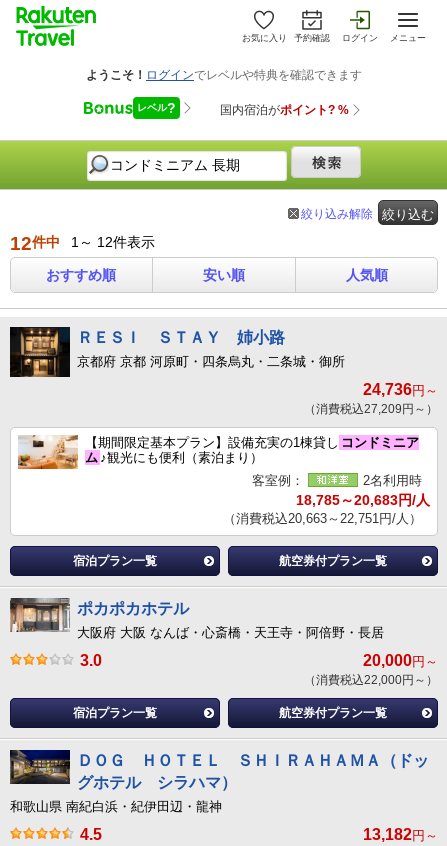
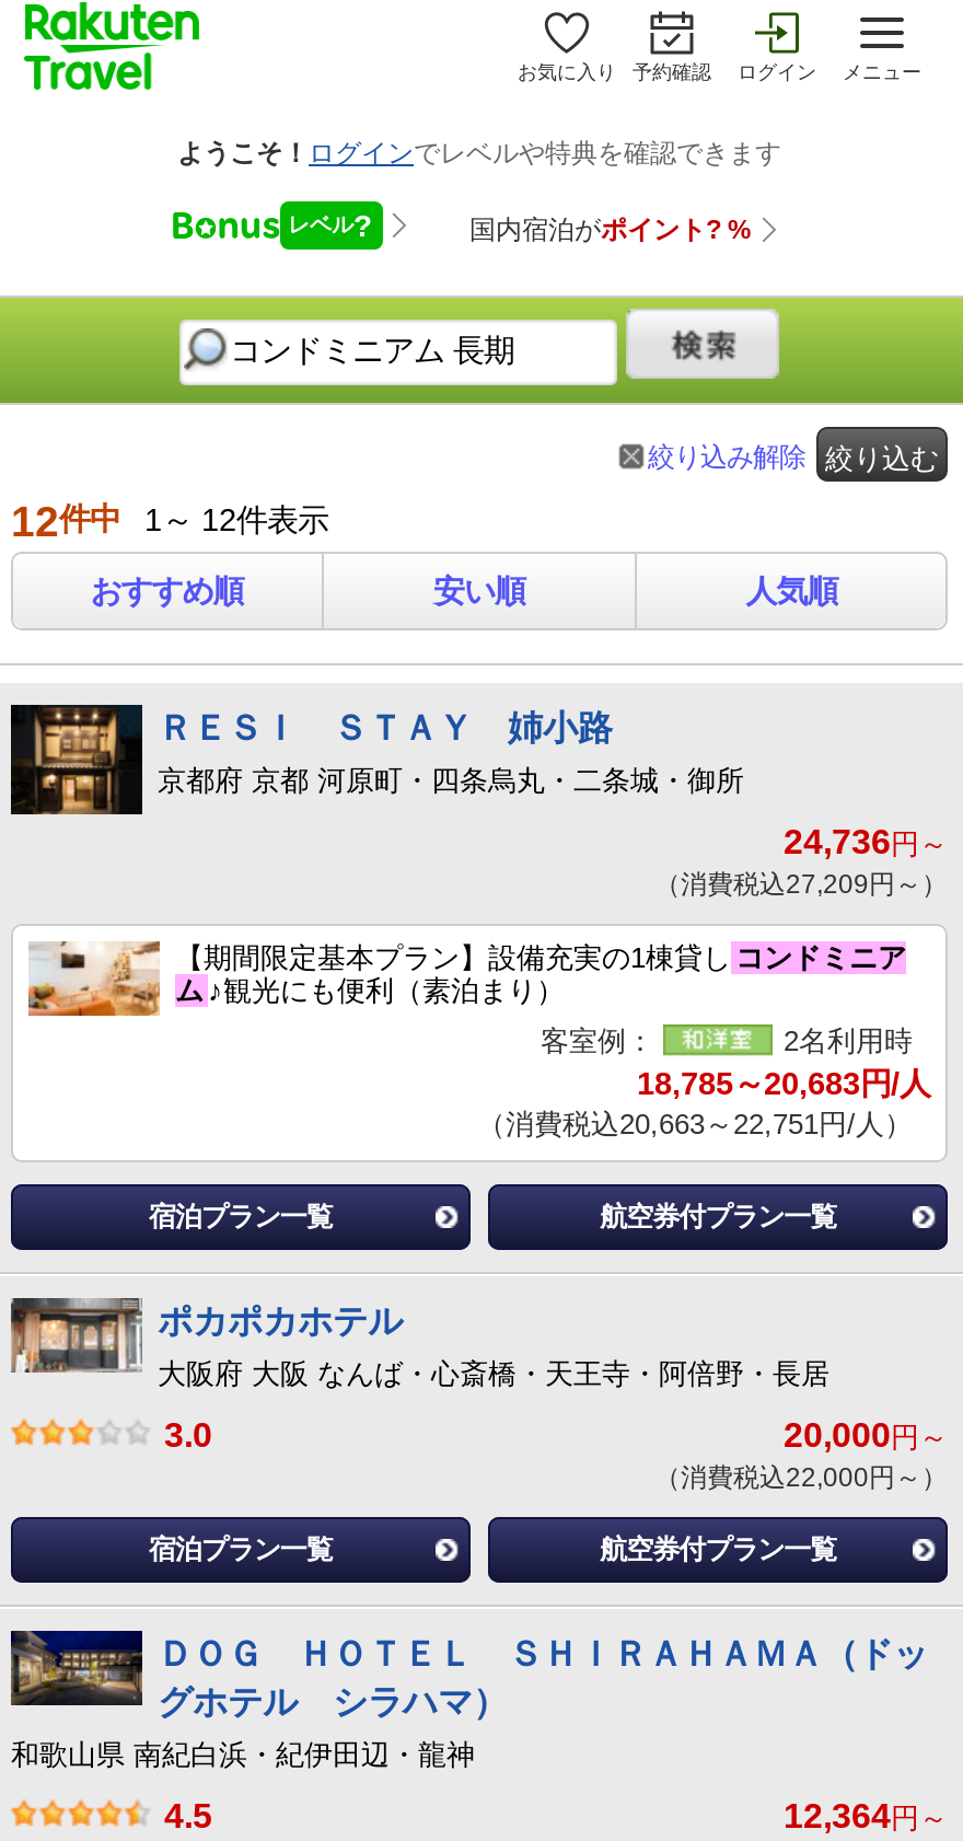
[363,826,438,843] 13,182円～ -> [784,1797,948,1834] 12,364円～

